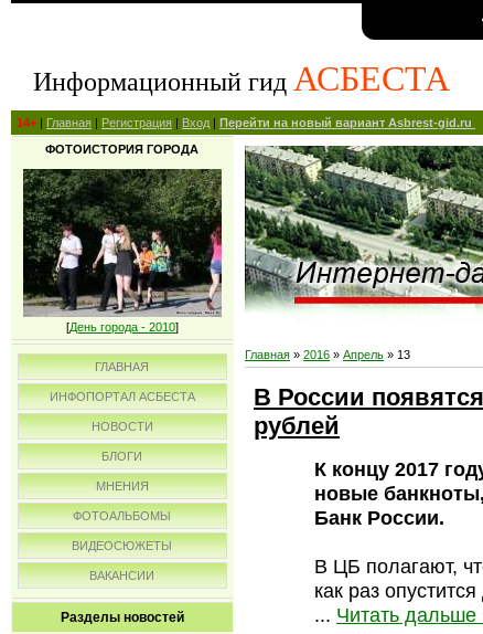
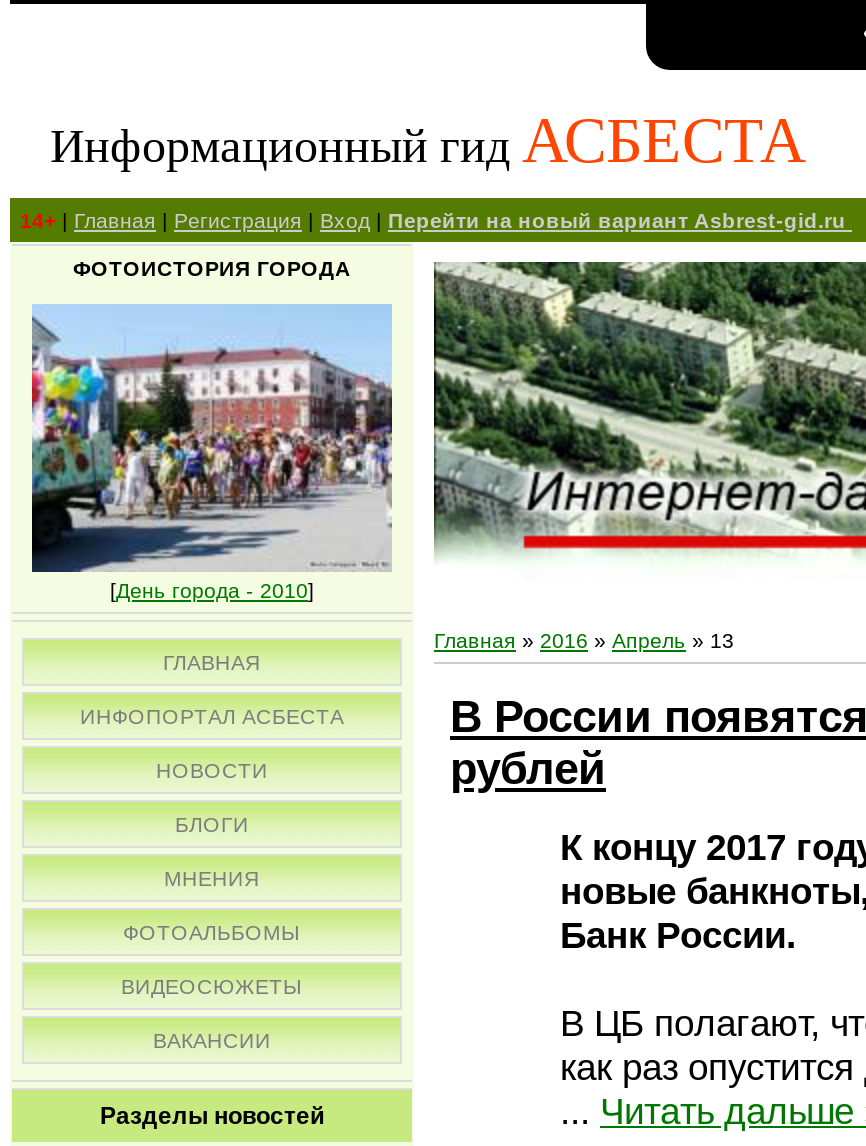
[22,168,223,316] [image] -> [30,304,392,572] [image]

